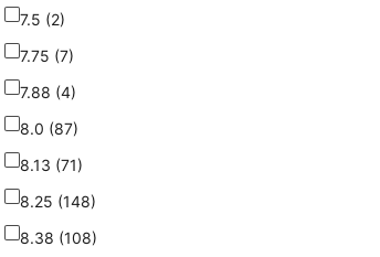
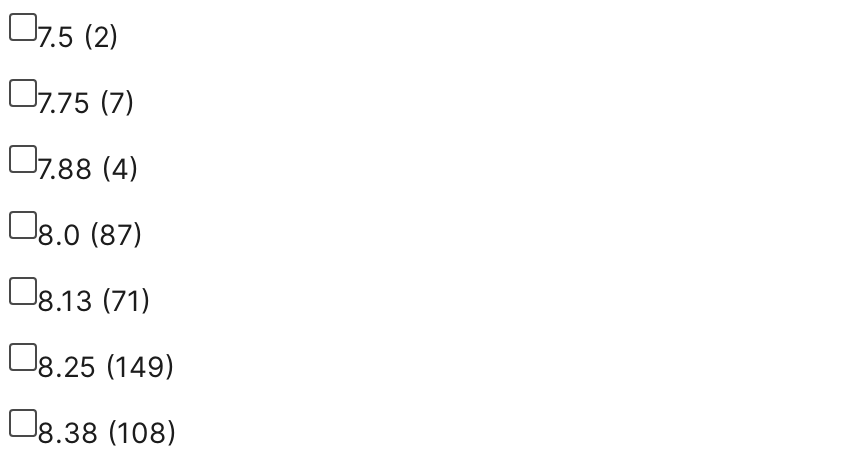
[20,192,96,211] 8.25 (148) -> [37,349,175,383] 8.25 (149)

